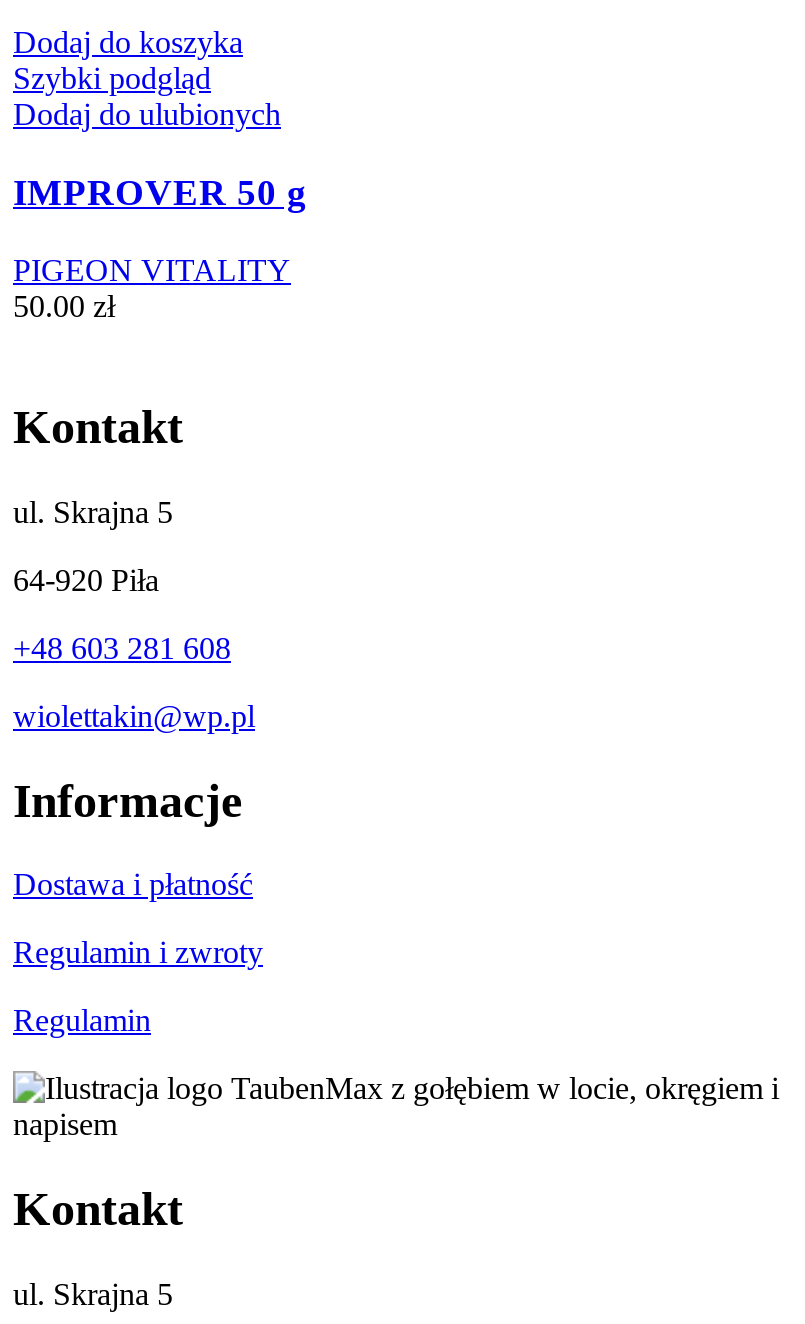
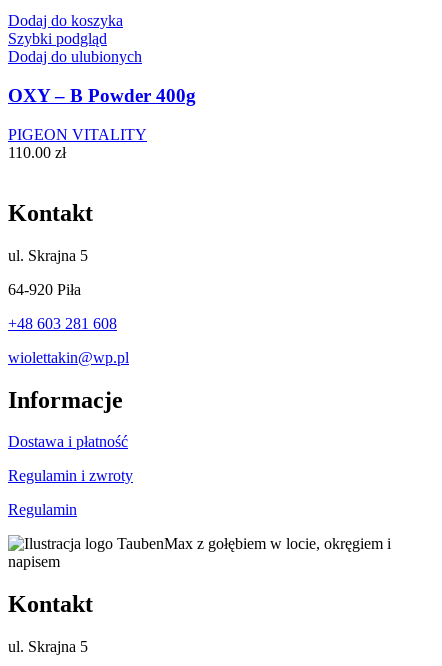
[13,171,307,213] IMPROVER 50 g -> [8,85,196,106] OXY – B Powder 400g
[13,289,115,323] 50.00 zł -> [8,144,66,161] 110.00 zł

